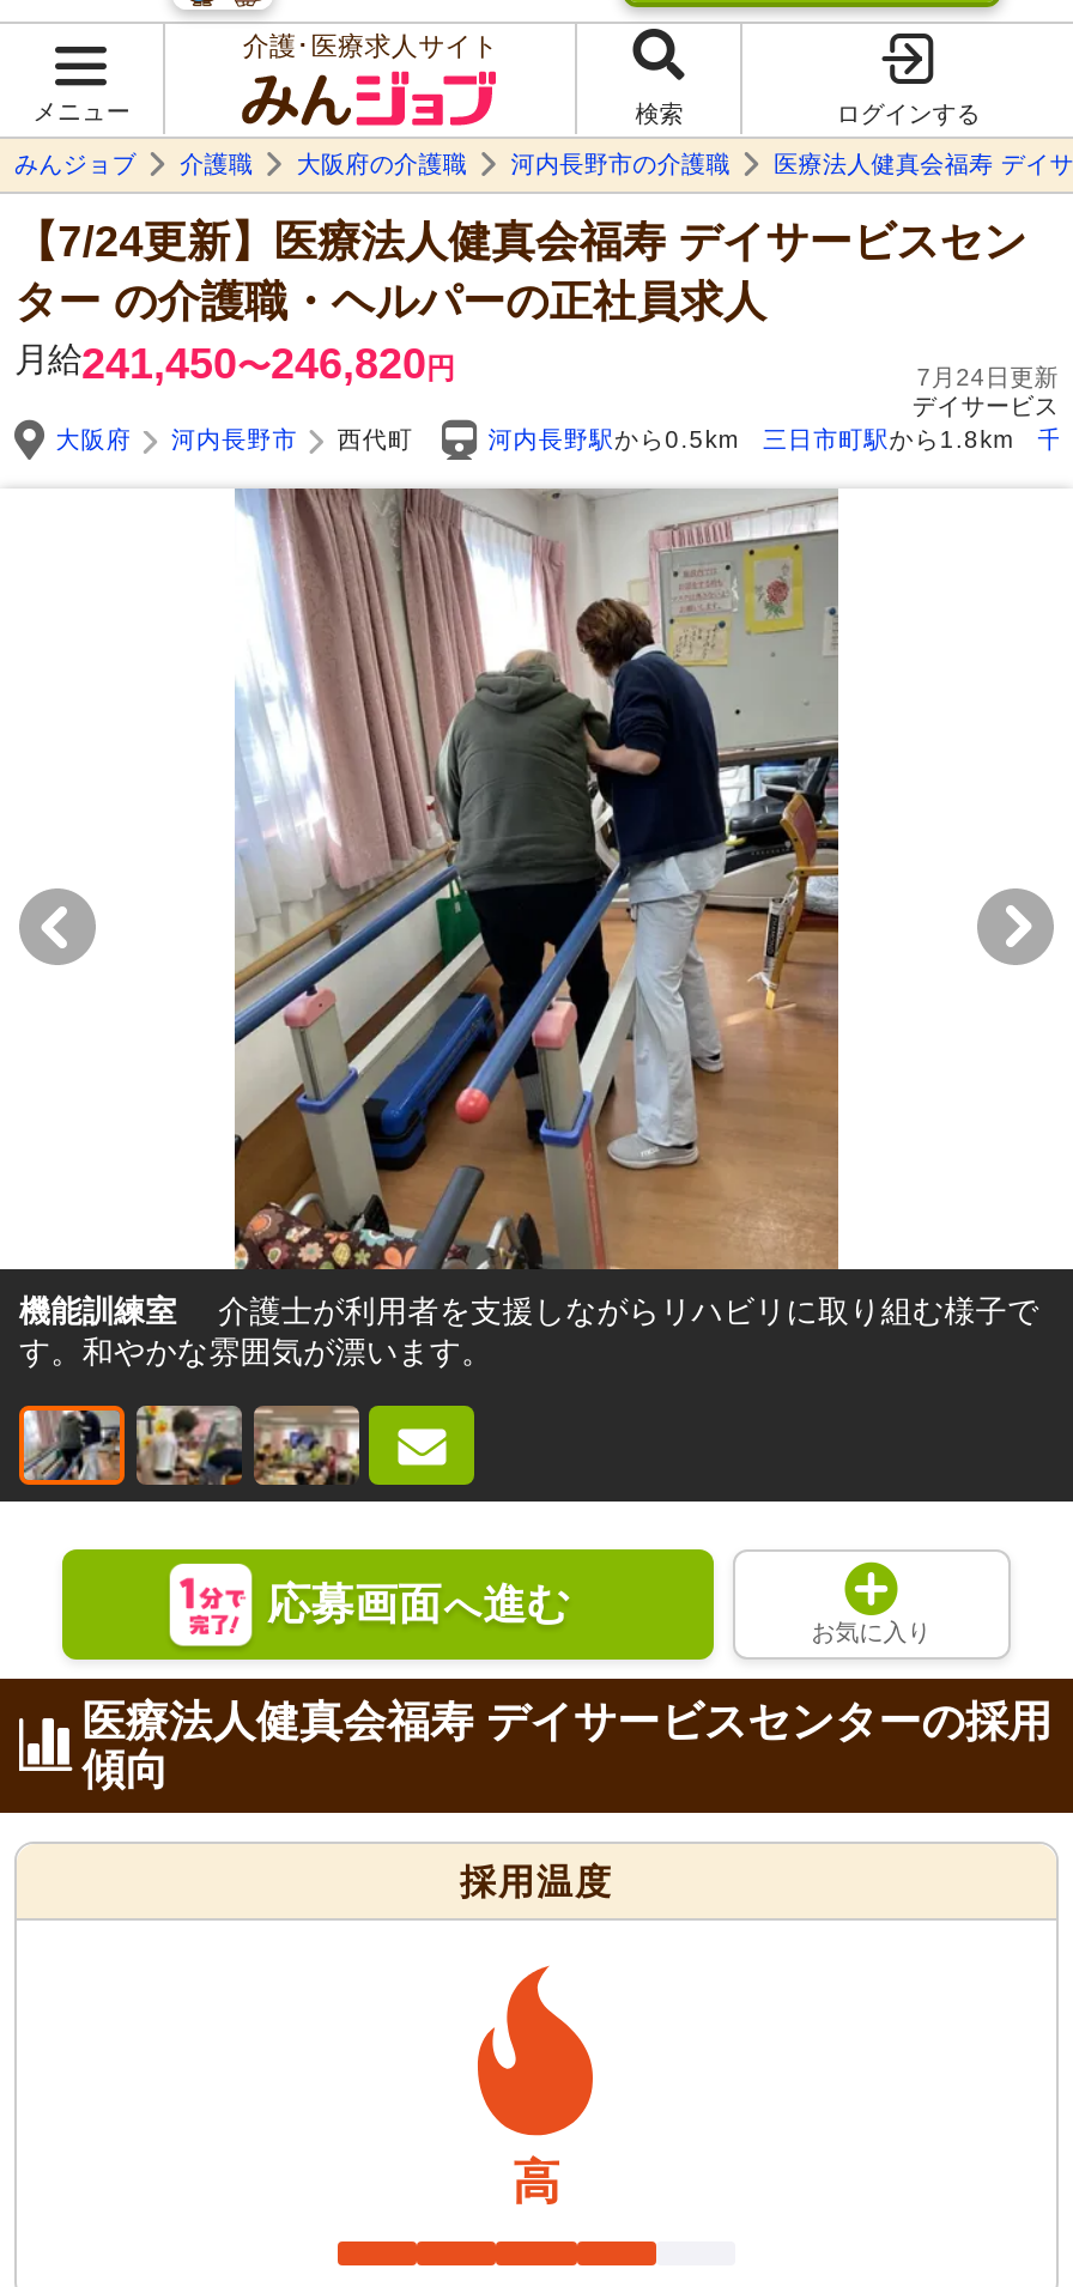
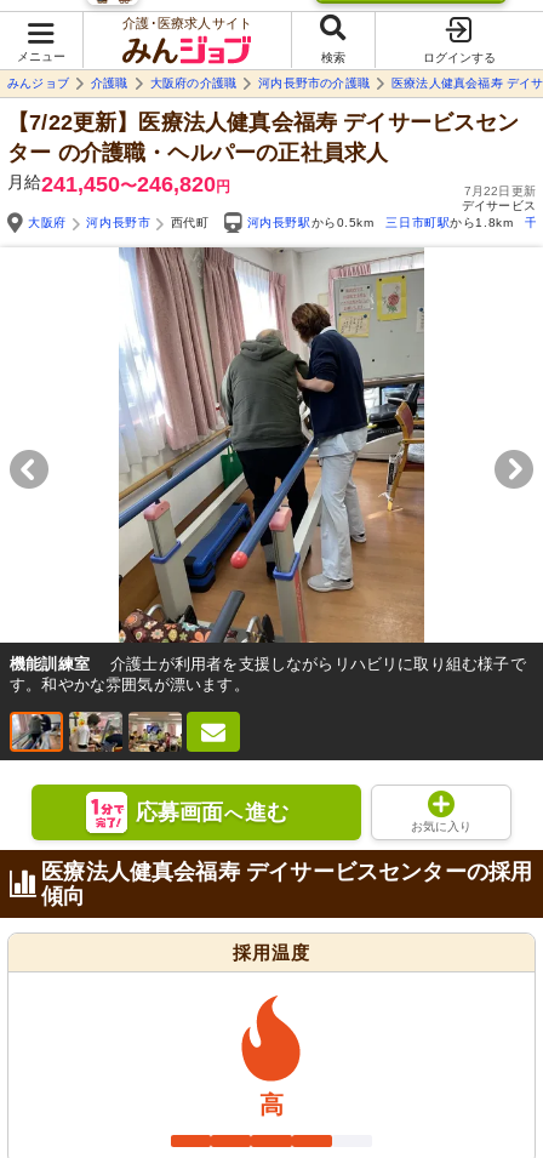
[14,218,1027,266] 【7/24更新】医療法人健真会福寿 デイサービスセン -> [7,110,520,134] 【7/22更新】医療法人健真会福寿 デイサービスセン
[917,364,1059,390] 7月24日更新 -> [464,184,536,198] 7月22日更新

